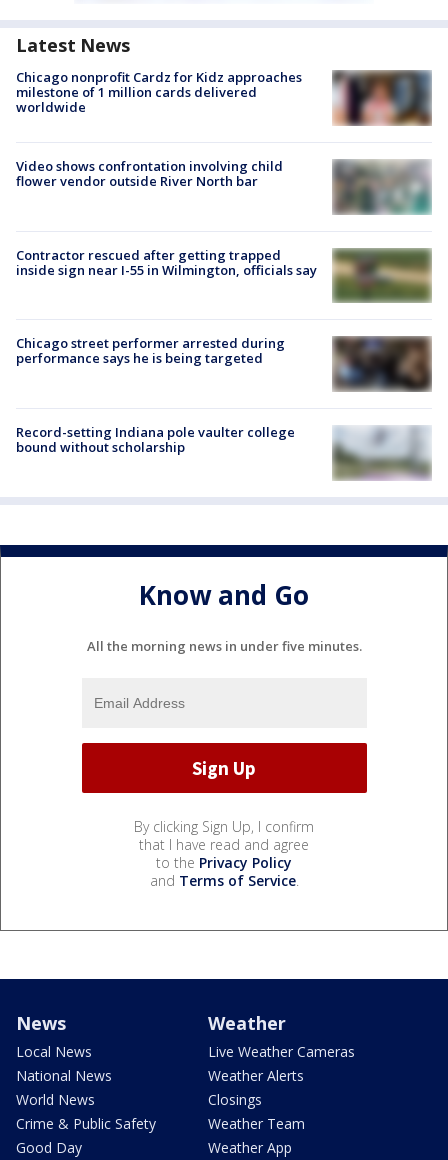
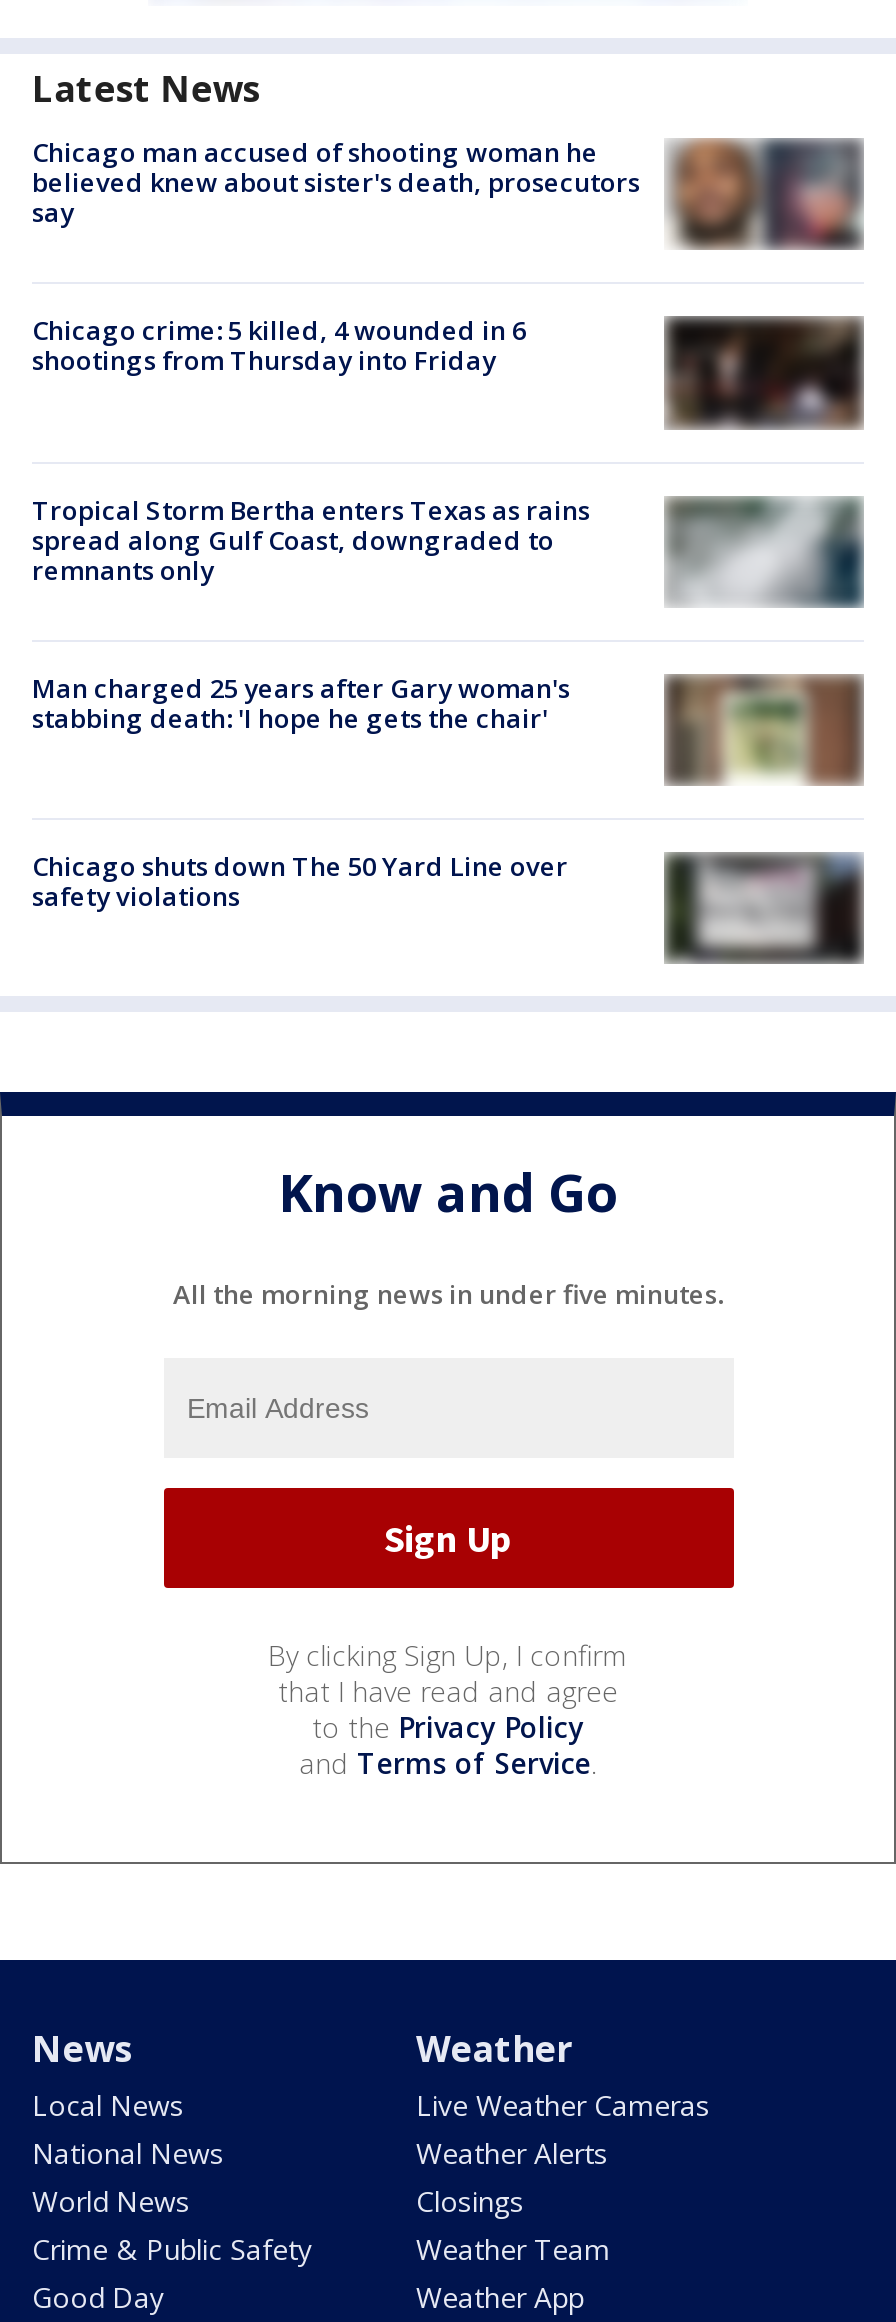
[16,68,427,125] [image] | Chicago nonprofit Cardz for Kidz approaches | milestone of 1 million cards delivered | worldwide -> [32,135,852,249] [image] | Chicago man accused of shooting woman he | believed knew about sister's death, prosecutors | say
[16,157,283,190] Video shows confrontation involving child | flower vendor outside River North bar -> [32,313,526,379] Chicago crime: 5 killed, 4 wounded in 6 | shootings from Thursday into Friday
[335,159,432,214] [image] -> [668,315,864,429] [image]
[16,246,432,303] [image] | Contractor rescued after getting trapped | inside sign near I-55 in Wilmington, officials say -> [32,491,864,607] [image] | Tropical Storm Bertha enters Texas as rains | spread along Gulf Coast, downgraded to | remnants only
[16,334,285,367] Chicago street performer arrested during | performance says he is being targeted -> [32,670,570,736] Man charged 25 years after Gary woman's | stabbing death: 'I hope he gets the chair'
[334,337,428,392] [image] -> [666,679,854,783] [image]
[16,423,295,456] Record-setting Indiana pole vaulter college | bound without scholarship -> [32,849,568,915] Chicago shuts down The 50 Yard Line over | safety violations
[333,428,431,480] [image] -> [664,853,864,965] [image]

